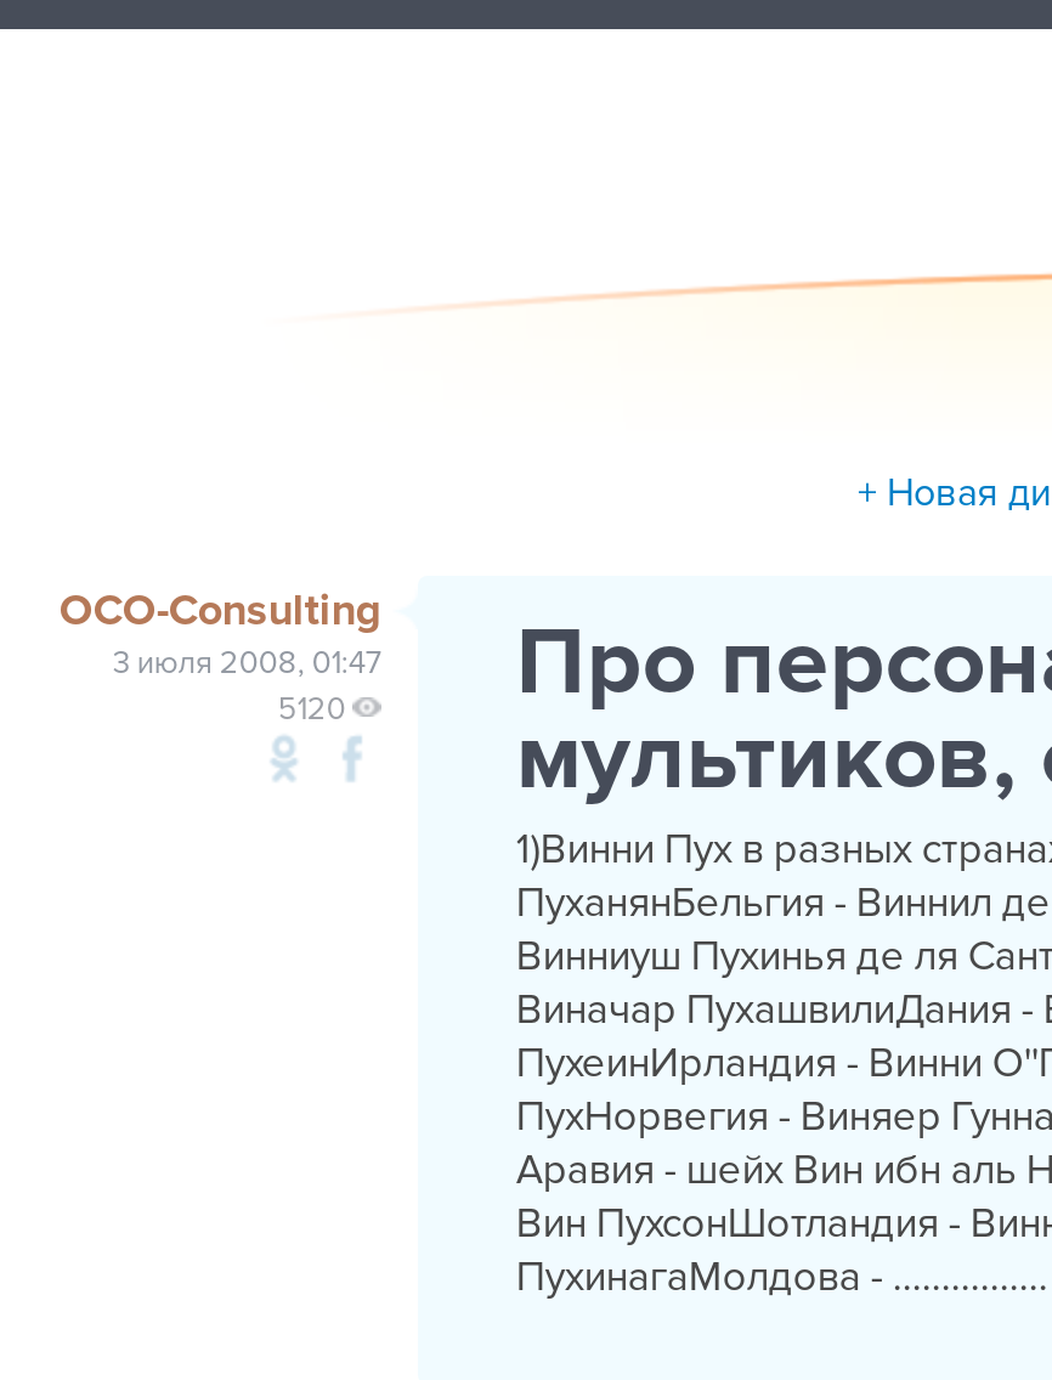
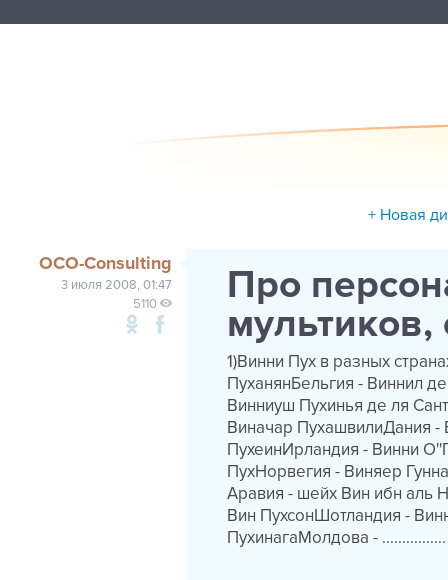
[278,690,346,729] 5120 -> [133,296,157,312] 5110

